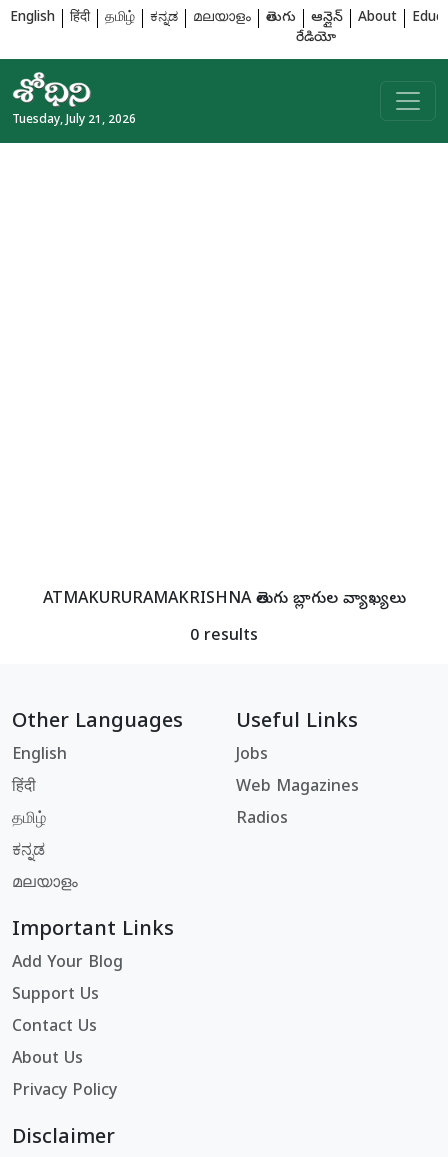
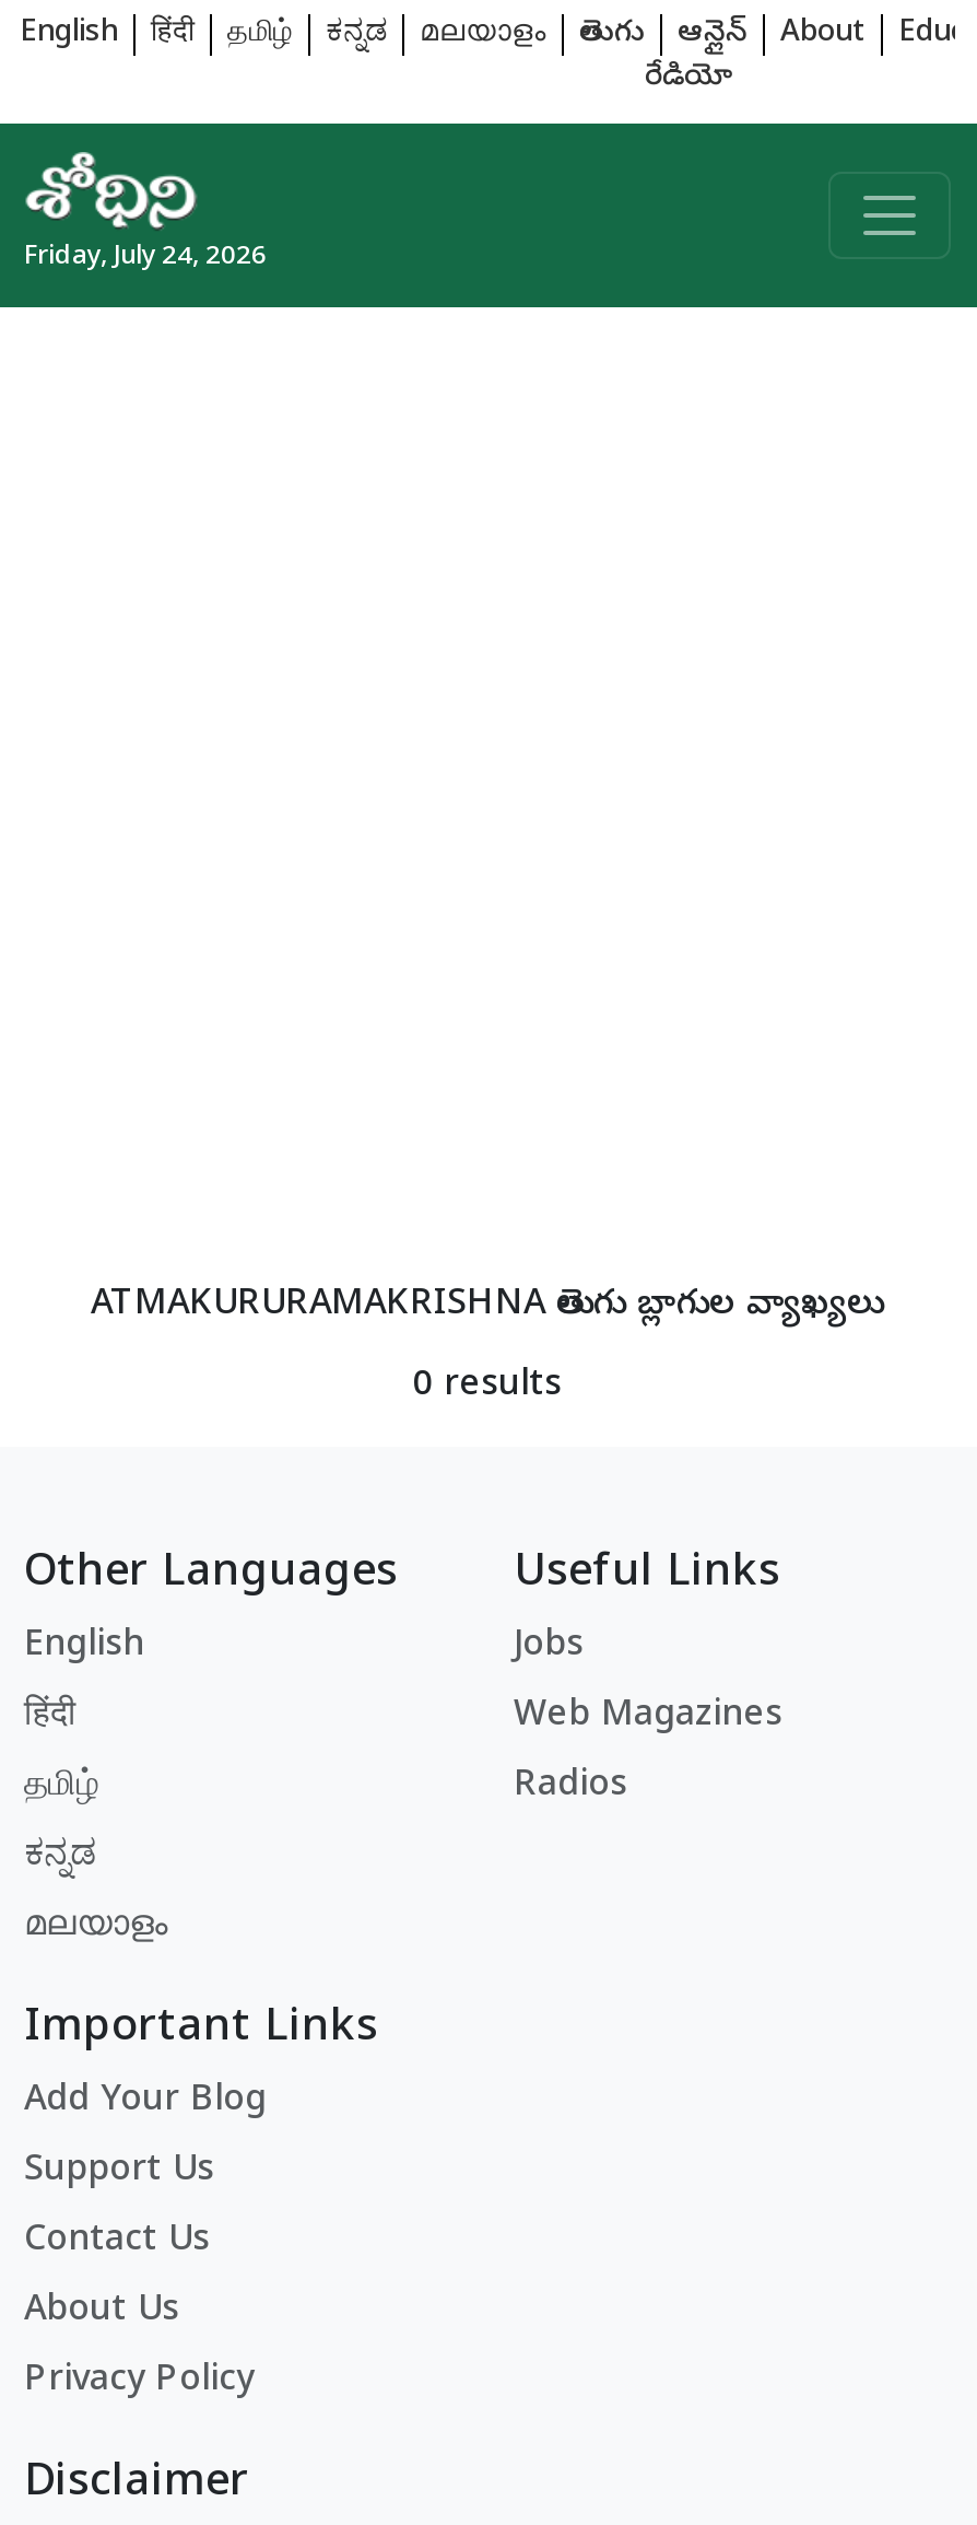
[12,113,136,129] Tuesday, July 21, 2026 -> [24,242,267,277] Friday, July 24, 2026

